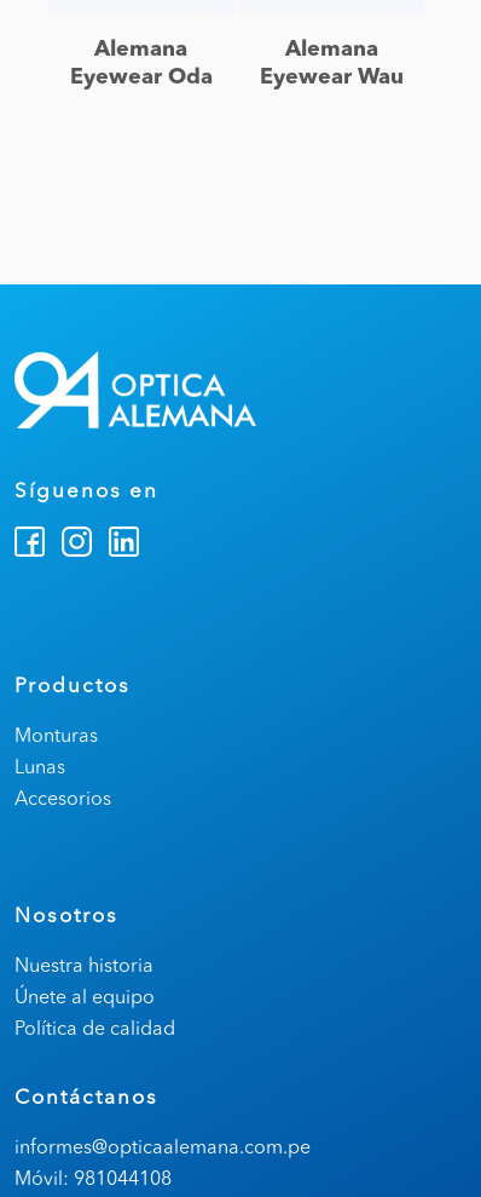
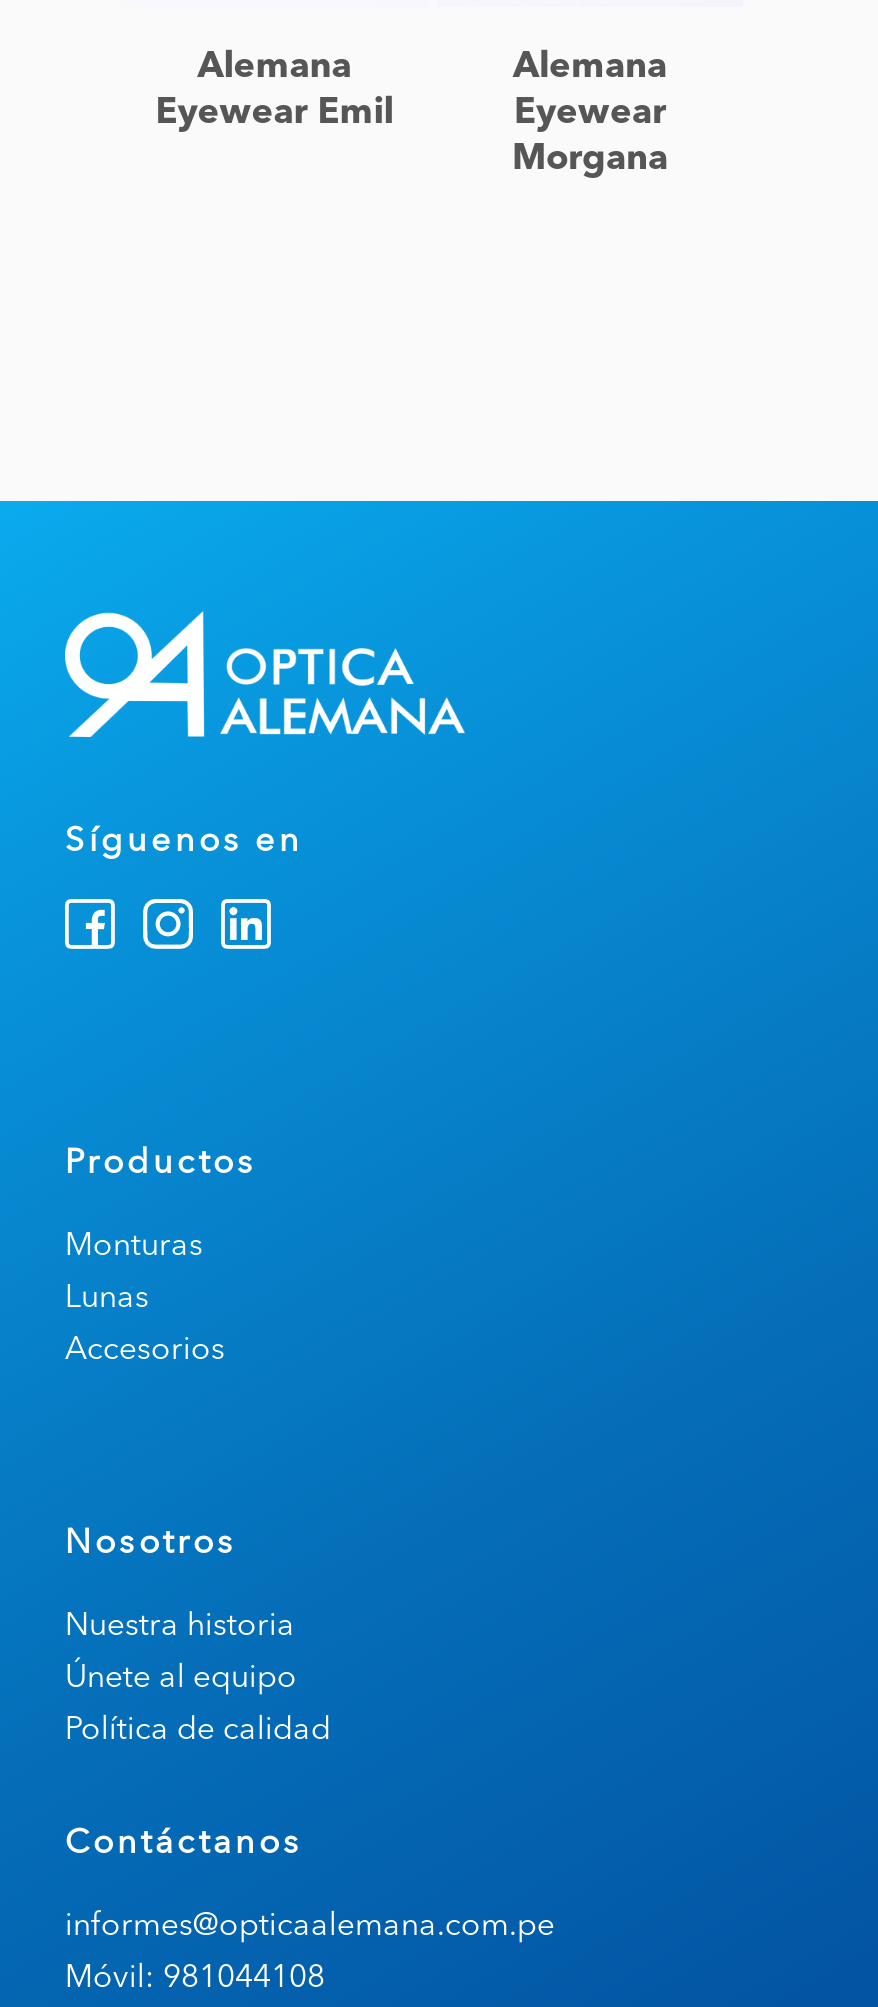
[70,67,212,89] Eyewear Oda -> [156,95,394,131] Eyewear Emil
[260,67,404,89] Eyewear Wau -> [512,95,668,177] Eyewear | Morgana

